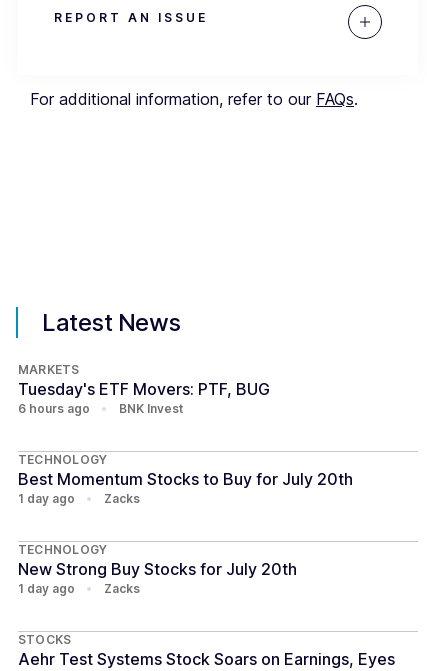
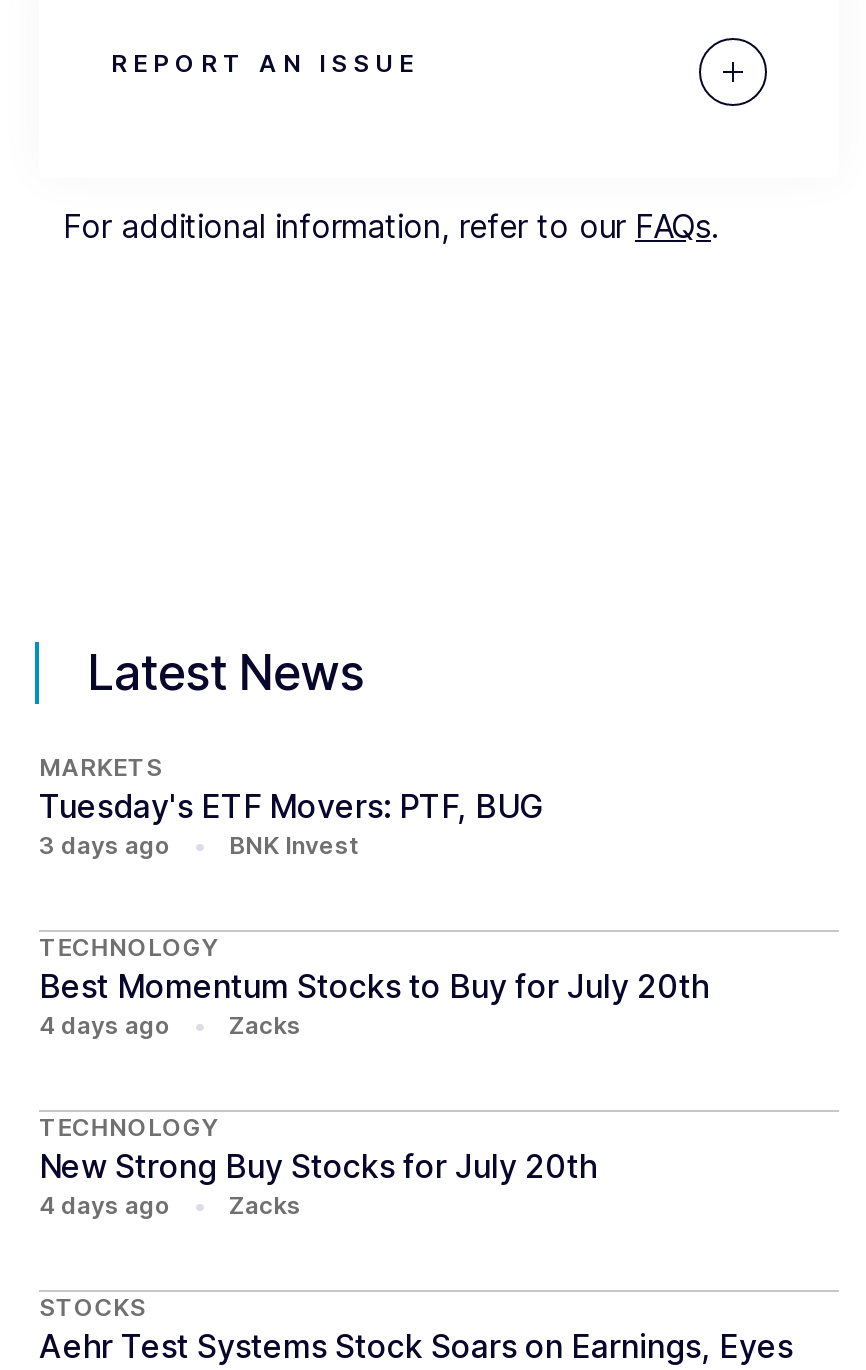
[18,401,90,416] 6 hours ago -> [39,830,171,860] 3 days ago
[18,491,75,506] 1 day ago -> [39,1010,171,1040] 4 days ago
[18,581,75,596] 1 day ago -> [39,1190,171,1220] 4 days ago

